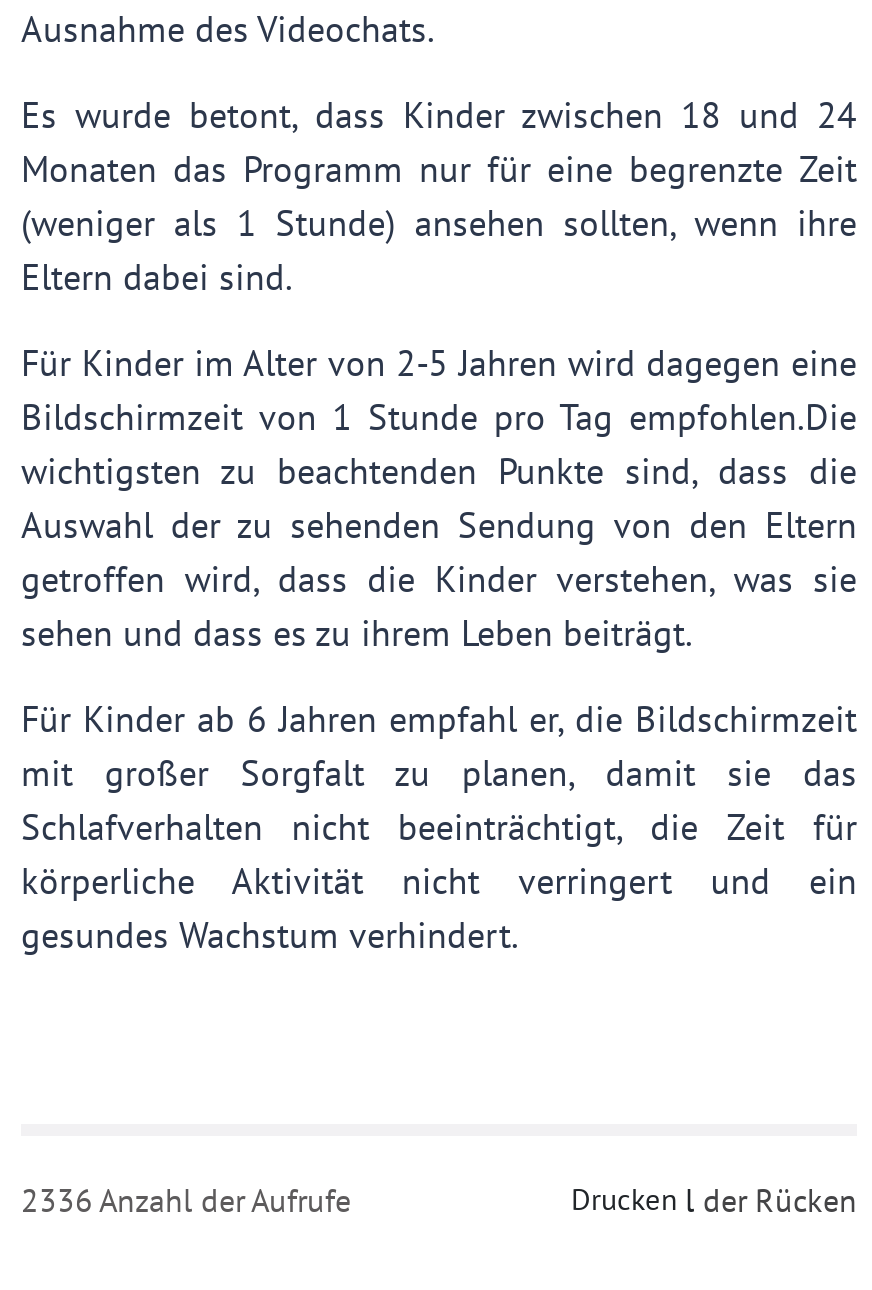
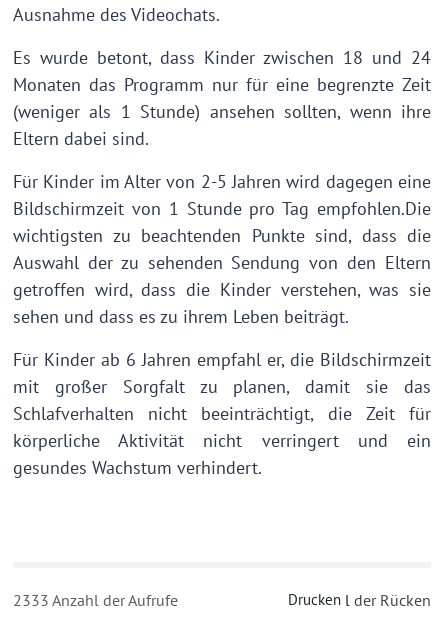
[21,1180,351,1220] 2336 Anzahl der Aufrufe -> [13,590,178,610] 2333 Anzahl der Aufrufe

